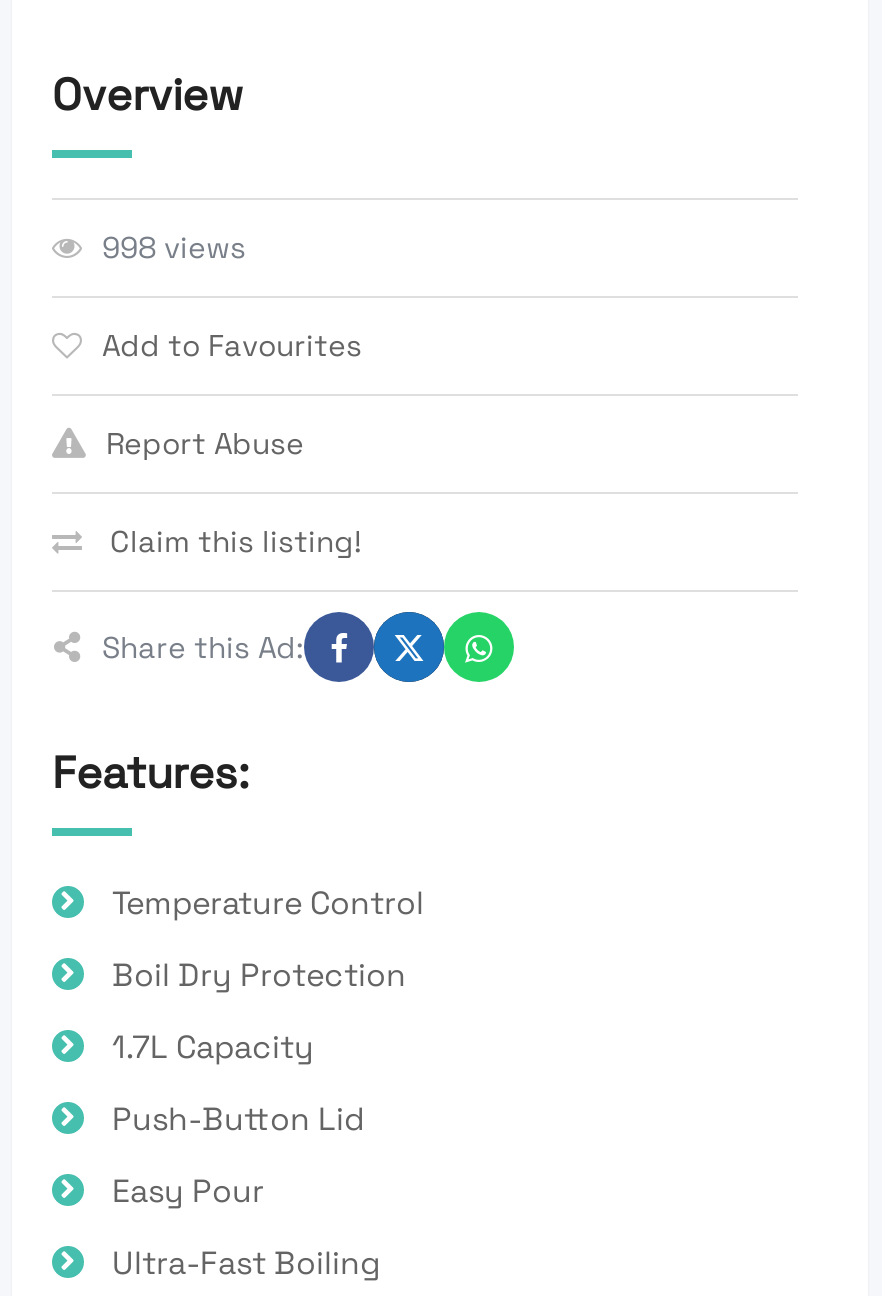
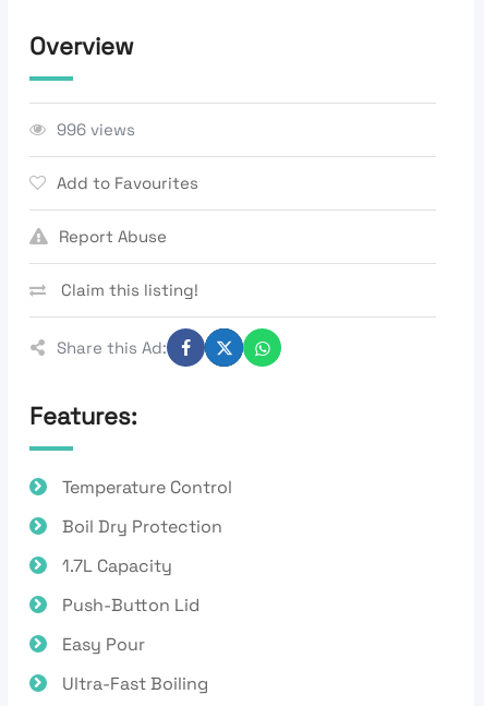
[102,229,246,267] 998 views -> [57,119,135,140] 996 views

